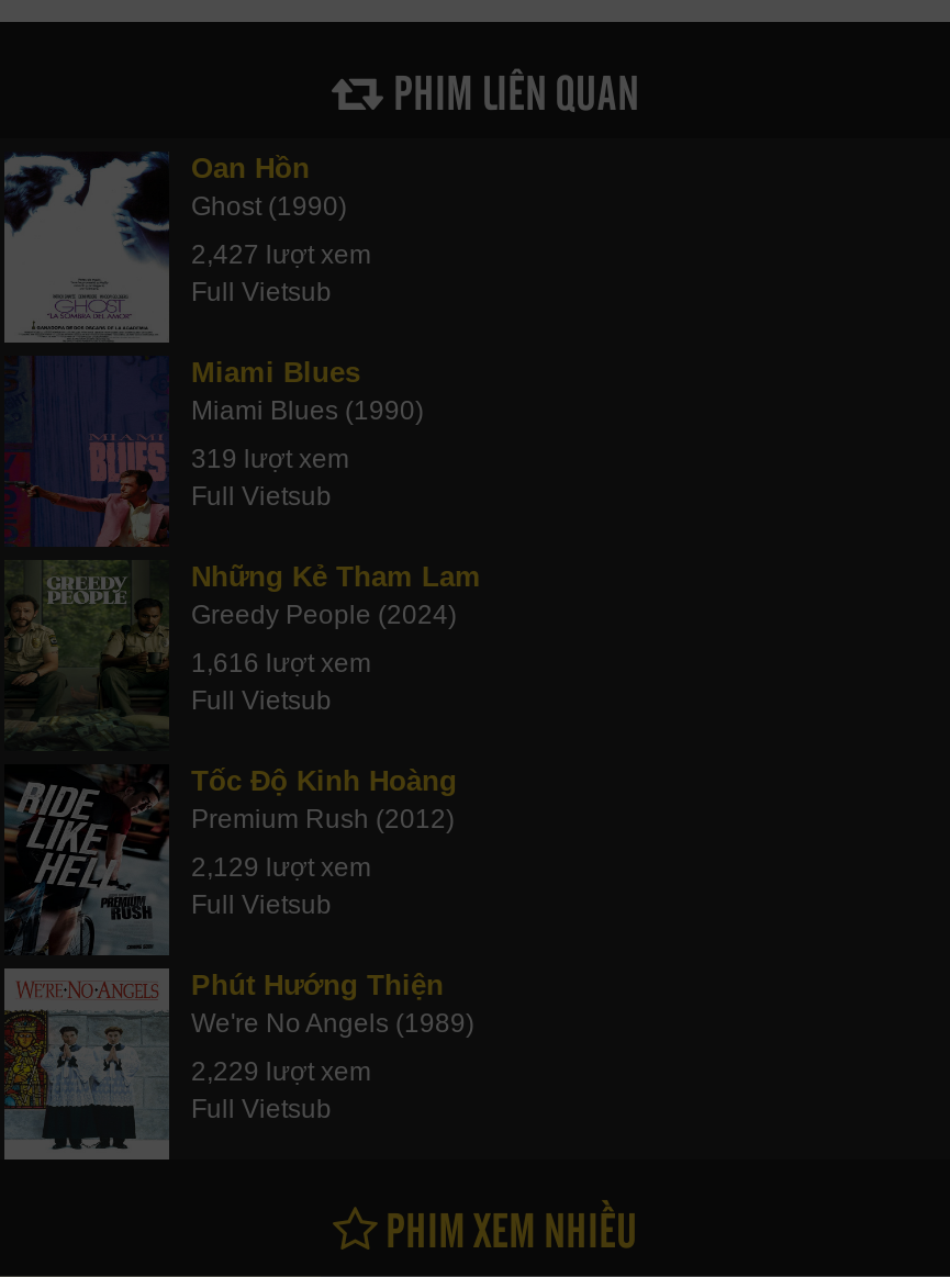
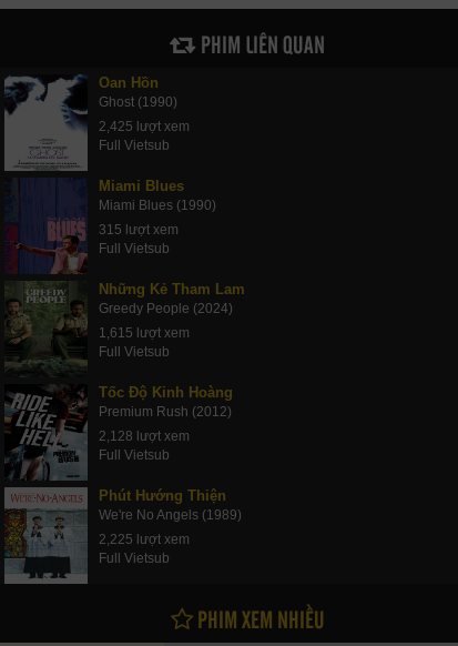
[191,239,371,270] 2,427 lượt xem -> [99,119,190,134] 2,425 lượt xem
[191,443,349,474] 319 lượt xem -> [99,222,179,237] 315 lượt xem
[191,648,371,678] 1,616 lượt xem -> [99,325,190,341] 1,615 lượt xem
[191,852,371,883] 2,129 lượt xem -> [99,428,190,444] 2,128 lượt xem
[191,1056,371,1087] 2,229 lượt xem -> [99,532,190,547] 2,225 lượt xem

